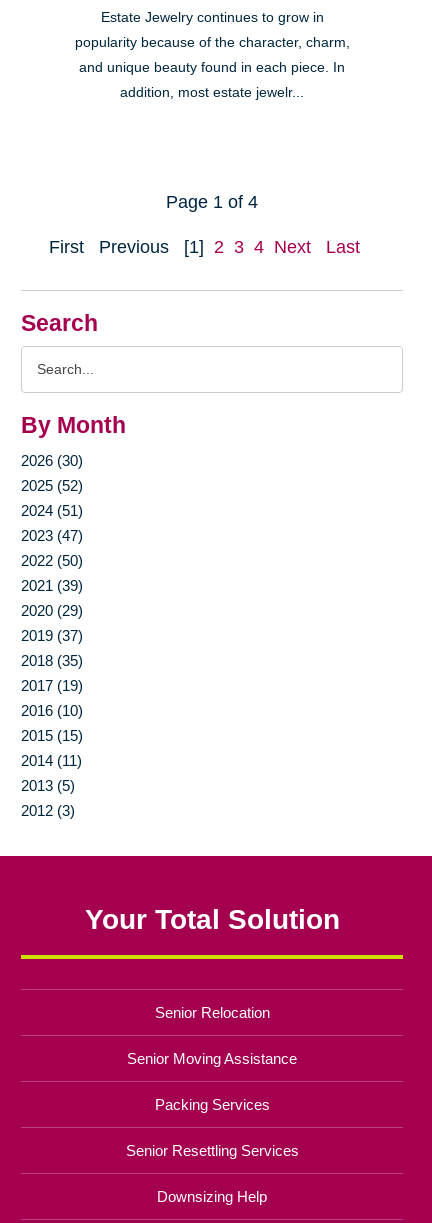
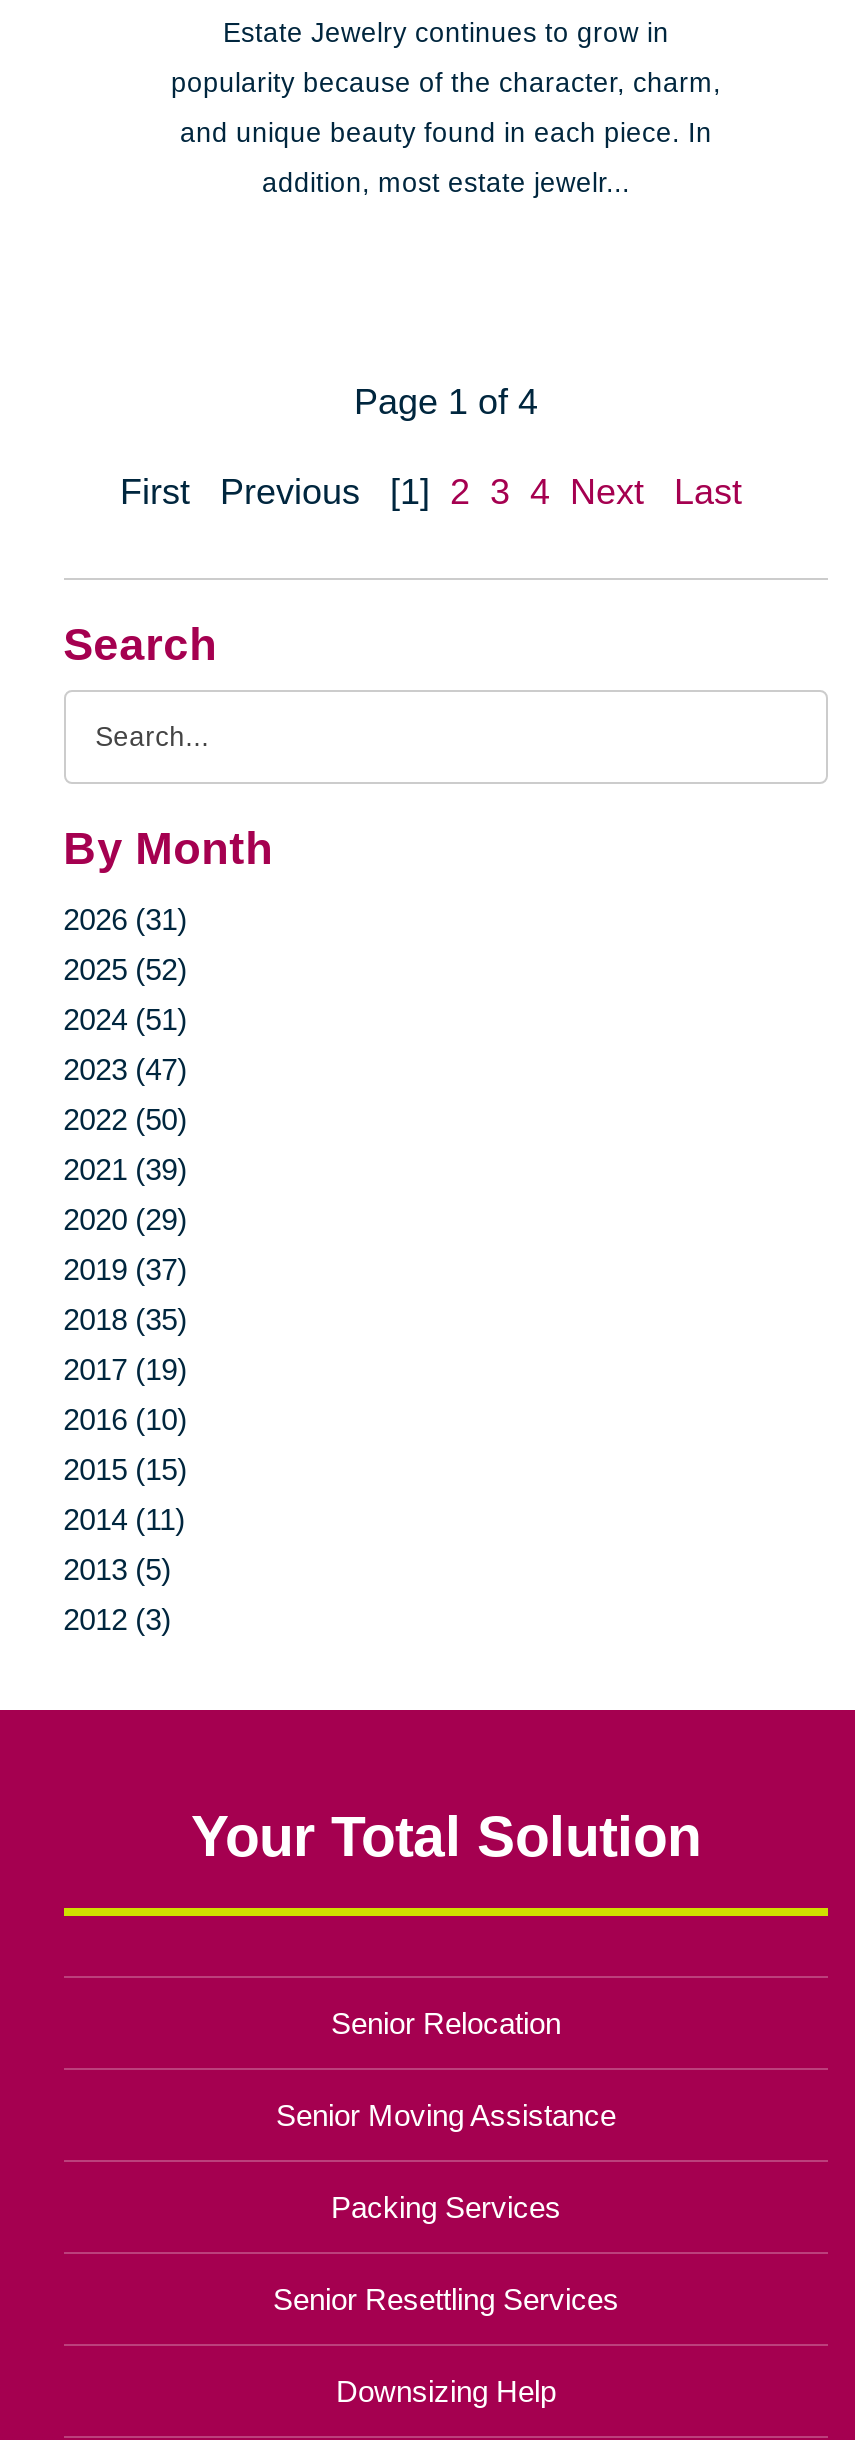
[21,452,83,469] 2026 (30) -> [63,902,187,936] 2026 (31)

